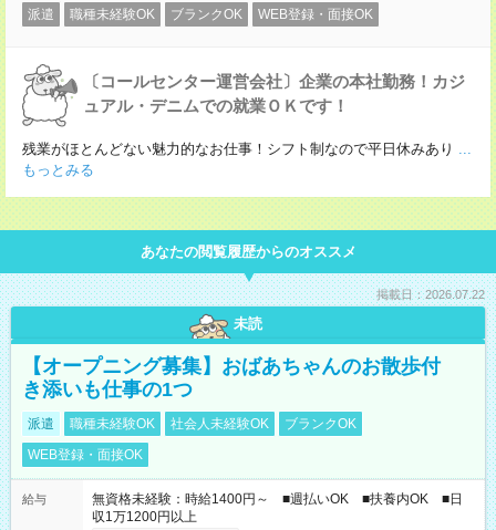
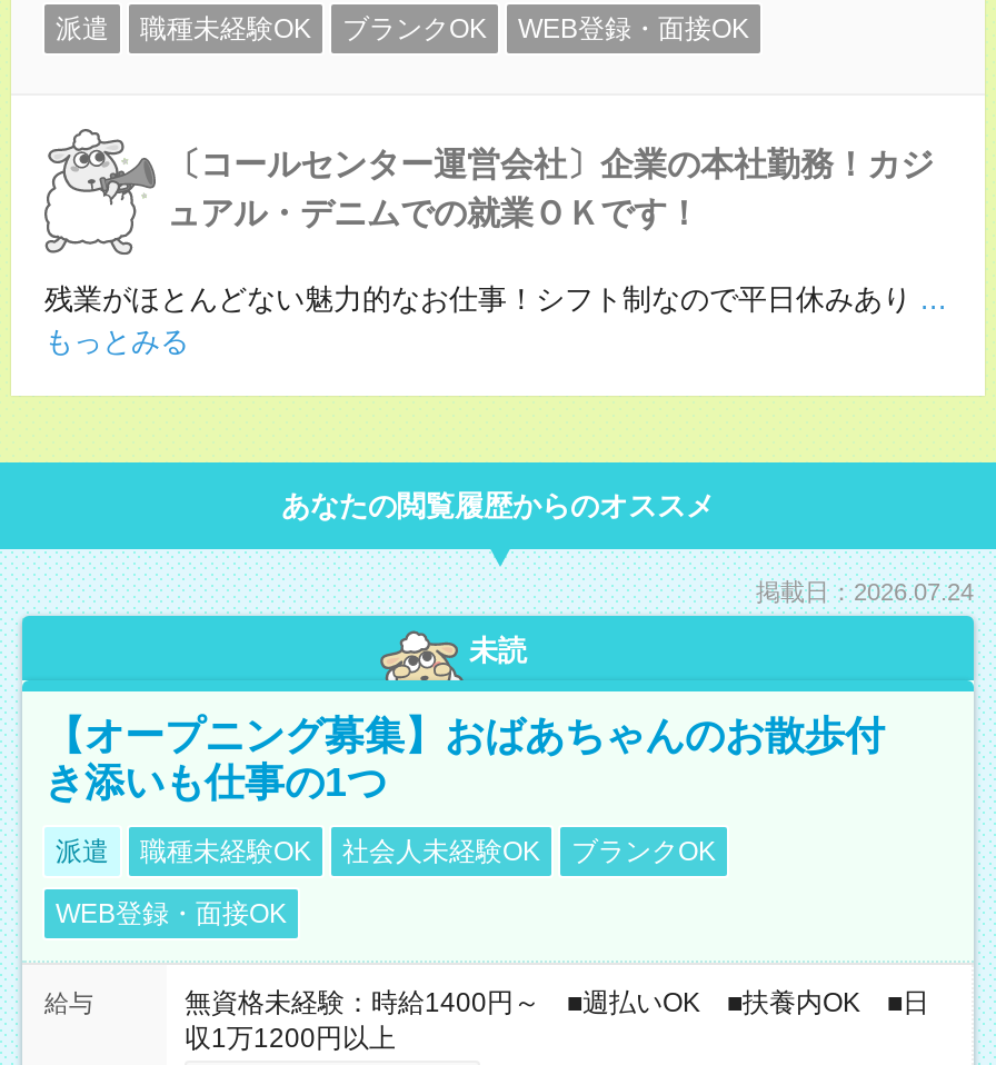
[376,288,485,301] 掲載日：2026.07.22 -> [756,578,974,605] 掲載日：2026.07.24

